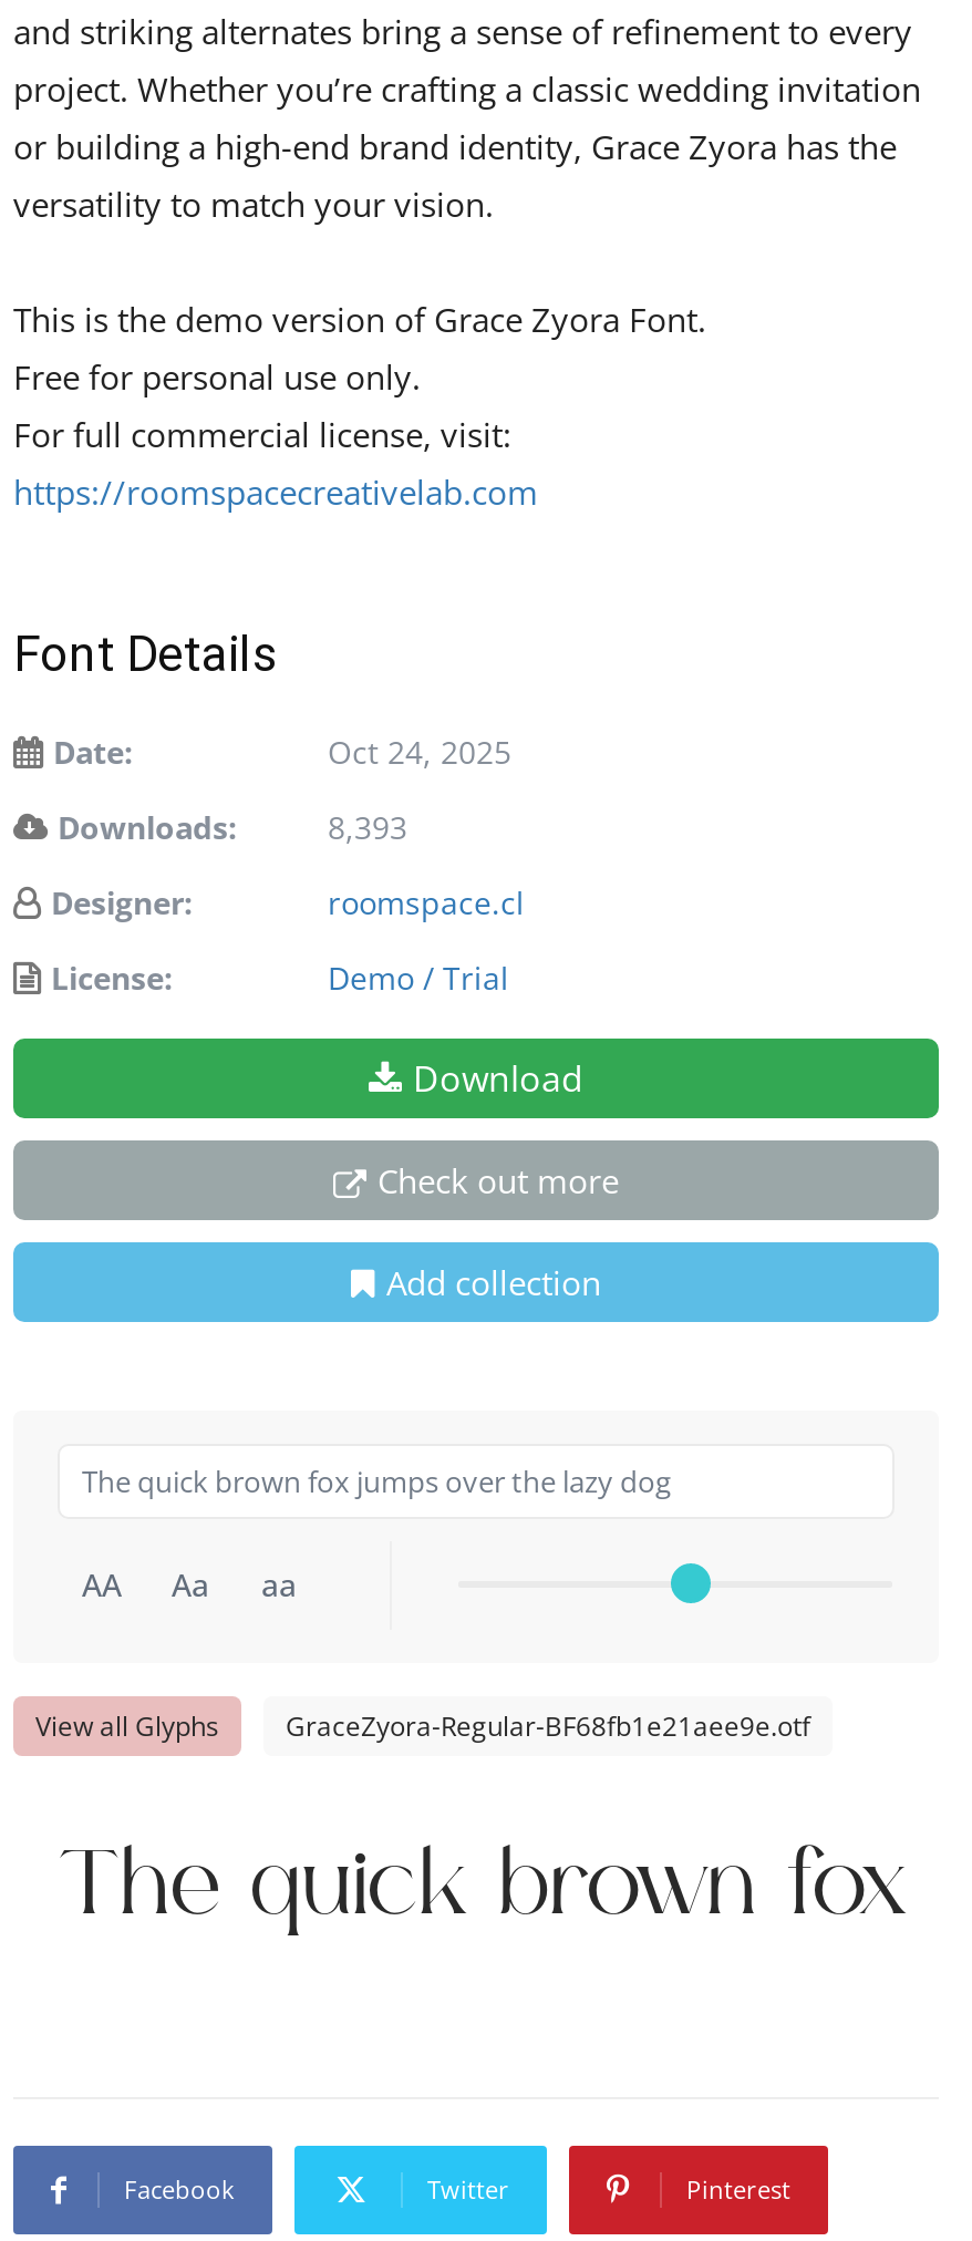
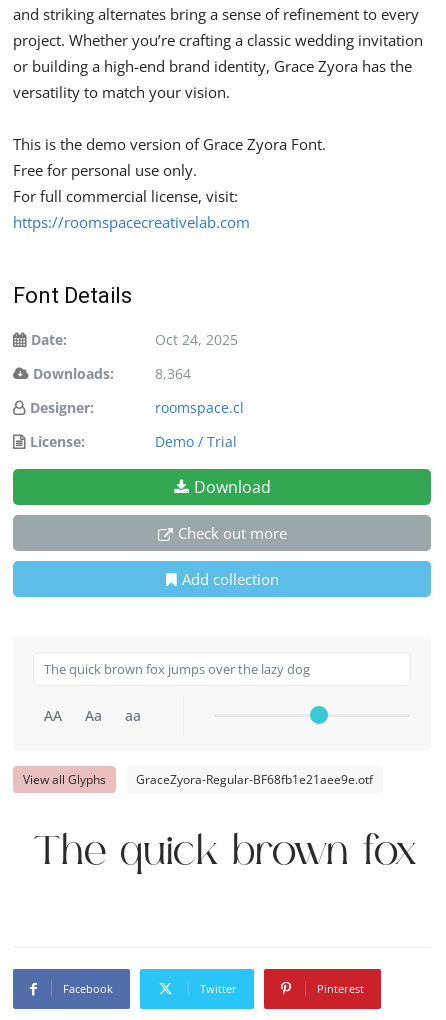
[328,807,407,849] 8,393 -> [155,364,191,383] 8,364

